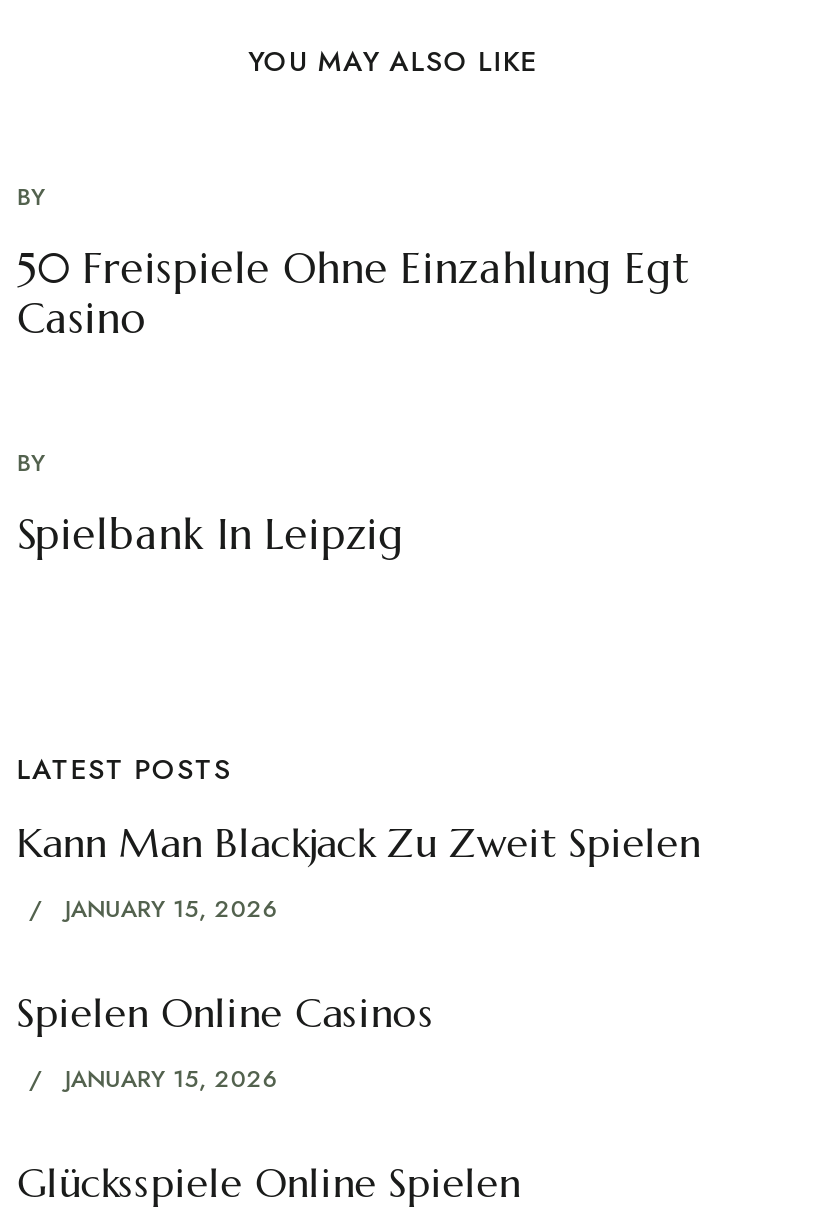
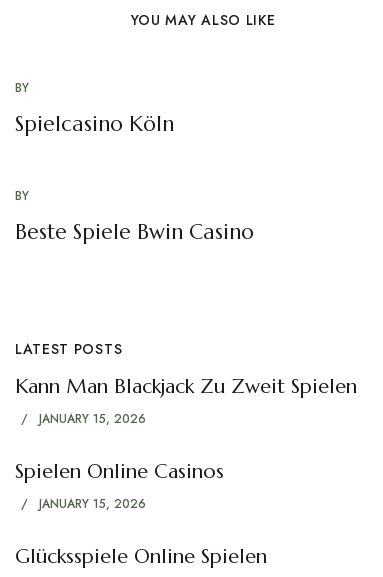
[17,243,689,345] 50 Freispiele Ohne Einzahlung Egt | Casino -> [15,111,174,137] Spielcasino Köln
[17,509,405,561] Spielbank In Leipzig -> [15,219,254,245] Beste Spiele Bwin Casino

